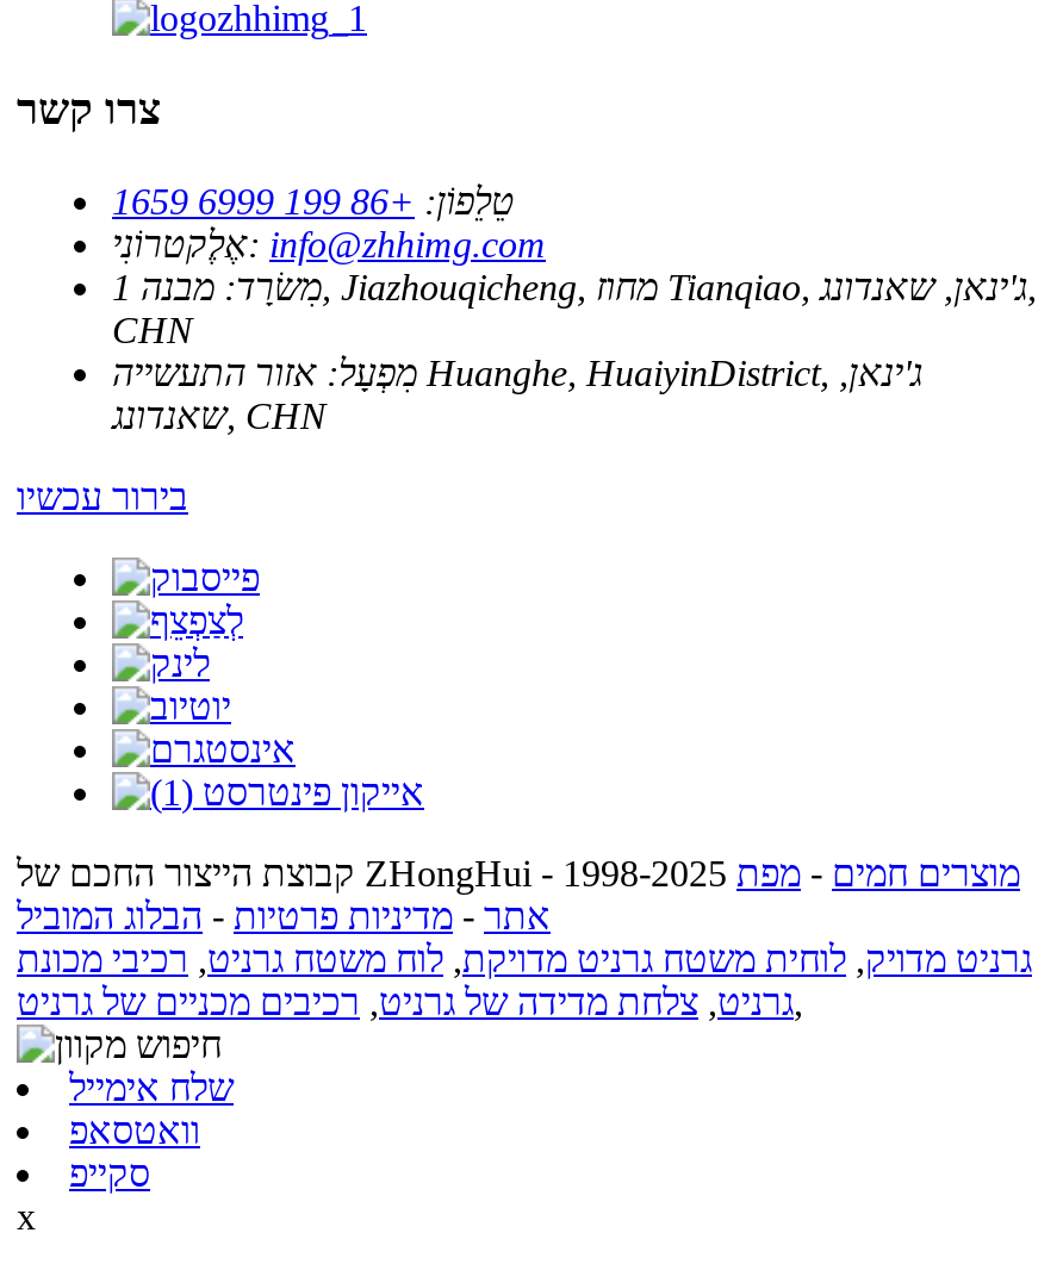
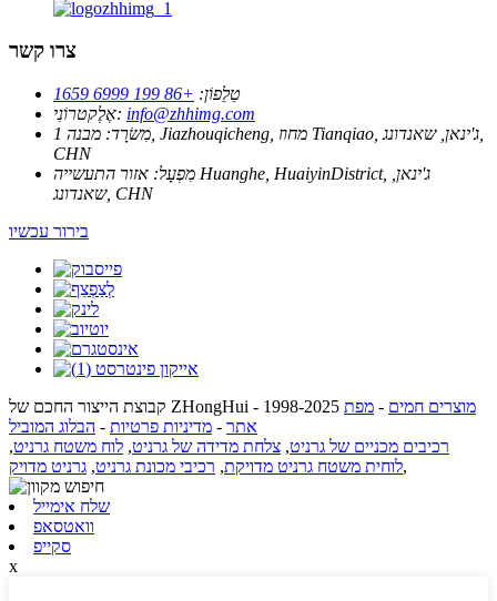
[17,939,1032,1022] גרניט מדויק, לוחית משטח גרניט מדויקת, לוח משטח גרניט, רכיבי מכונת | גרניט, צלחת מדידה של גרניט, רכיבים מכניים של גרניט, -> [9,437,449,476] רכיבים מכניים של גרניט, צלחת מדידה של גרניט, לוח משטח גרניט, | לוחית משטח גרניט מדויקת, רכיבי מכונת גרניט, גרניט מדויק,

